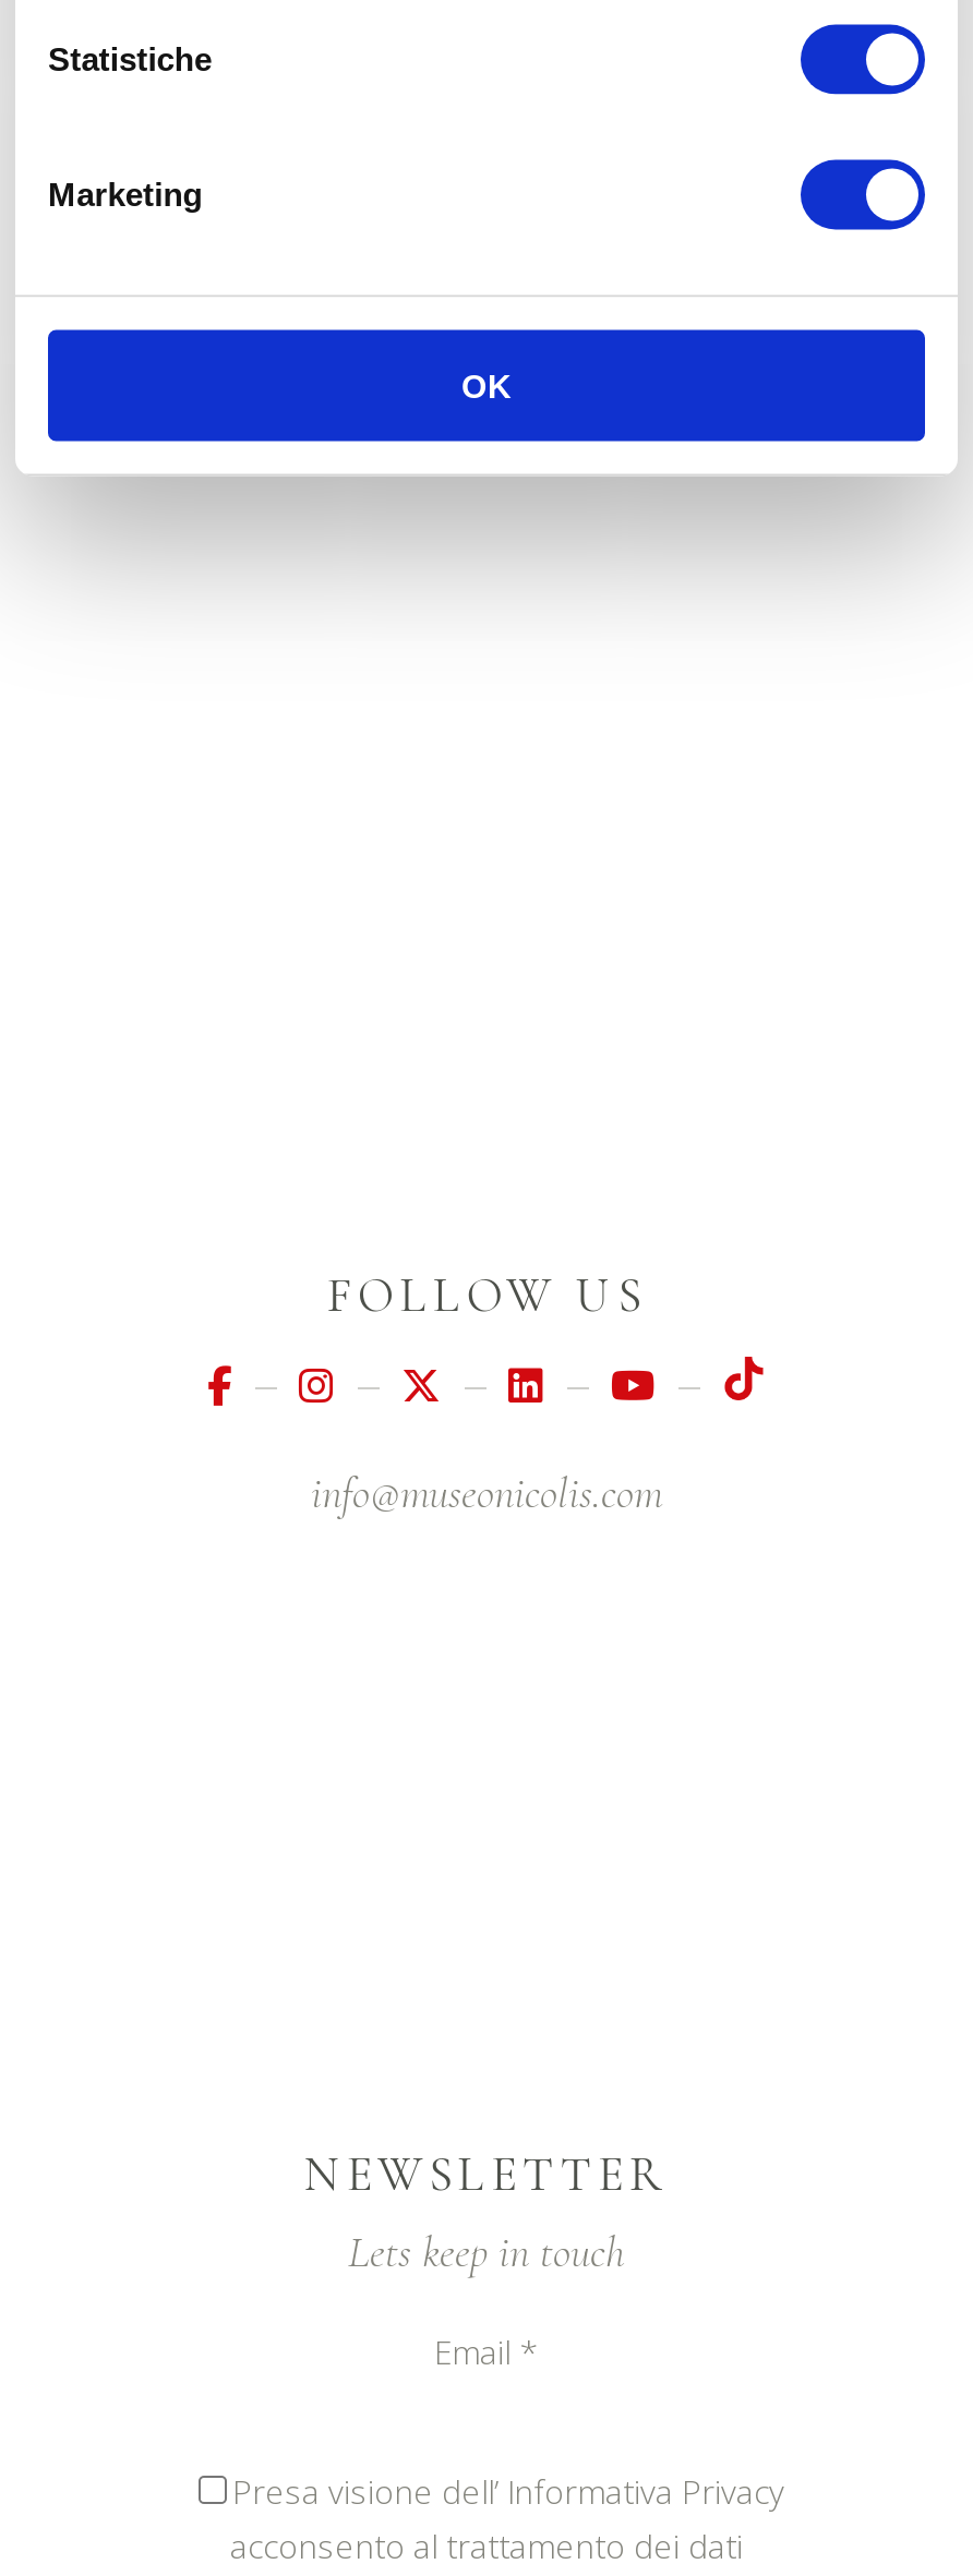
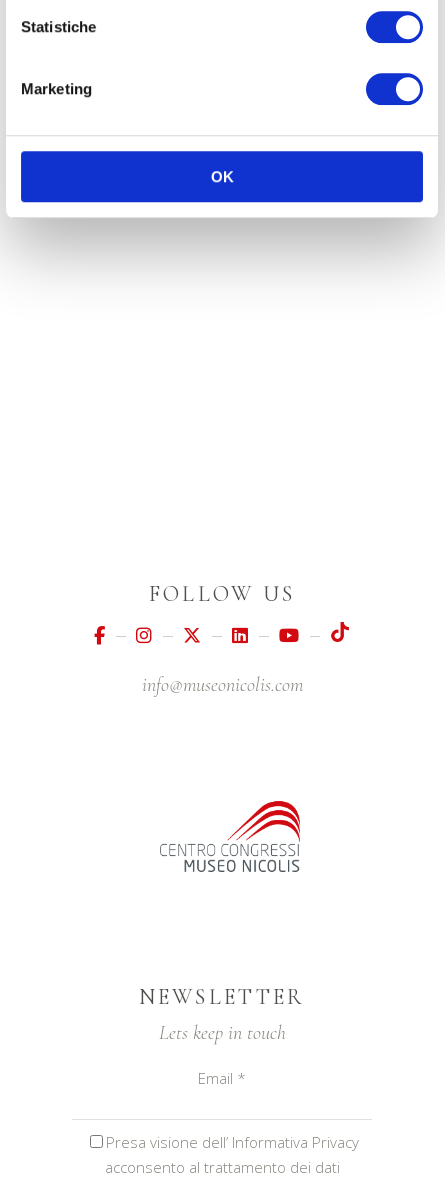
none -> [159,800,301,873] [image]

